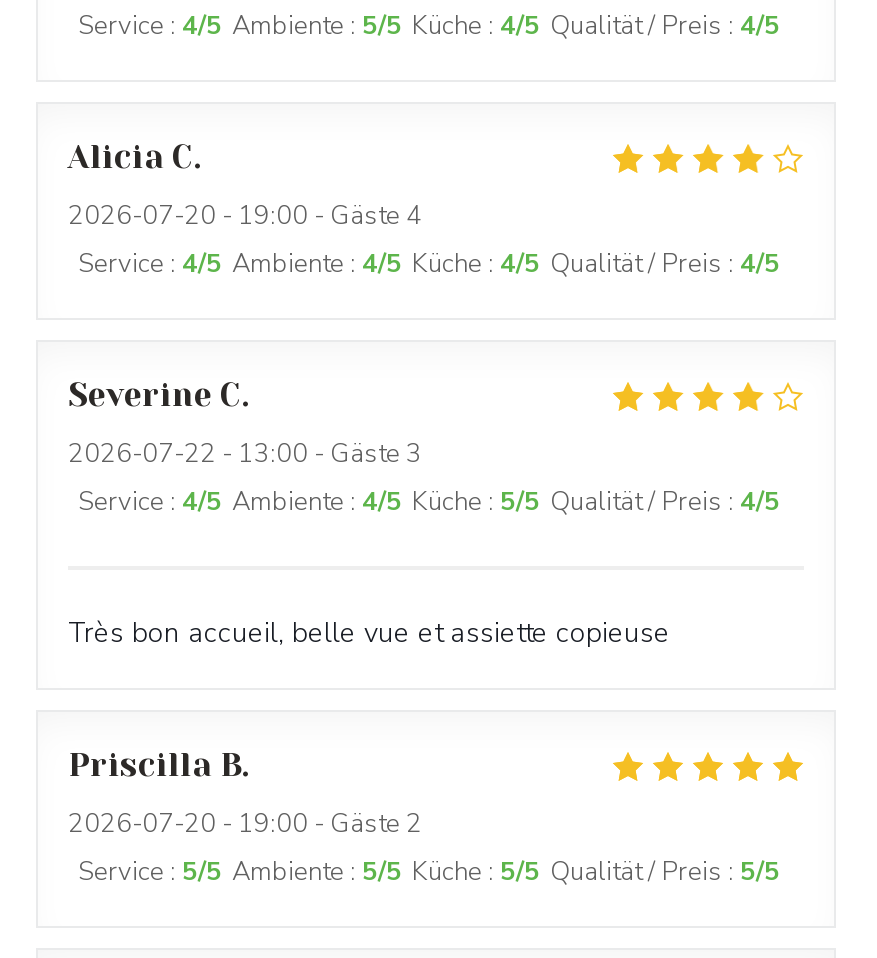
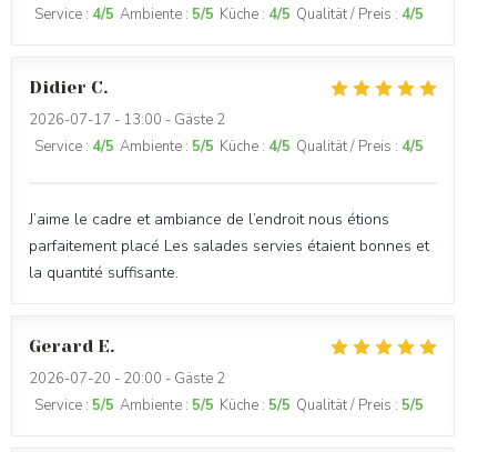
[68,138,780,842] Alicia C | 2026-07-20 - 19:00 - Gäste 4 | Service: 4/5 Ambiente: 4/5 Küche: 4/5 Qualität / Preis: 4/5 | Severine C | 2026-07-22 - 13:00 - Gäste 3 | Service: 4/5 Ambiente: 4/5 Küche: 5/5 Qualität / Preis: 4/5 | Très bon accueil, belle vue et assiette copieuse | Priscilla B | 2026-07-20 - 19:00 - Gäste 2 -> [29,77,429,389] Didier C | 2026-07-17 - 13:00 - Gäste 2 | Service: 4/5 Ambiente: 5/5 Küche: 4/5 Qualität / Preis: 4/5 | J’aime le cadre et ambiance de l’endroit nous étions | parfaitement placé Les salades servies étaient bonnes et | la quantité suffisante. | Gerard E | 2026-07-20 - 20:00 - Gäste 2

